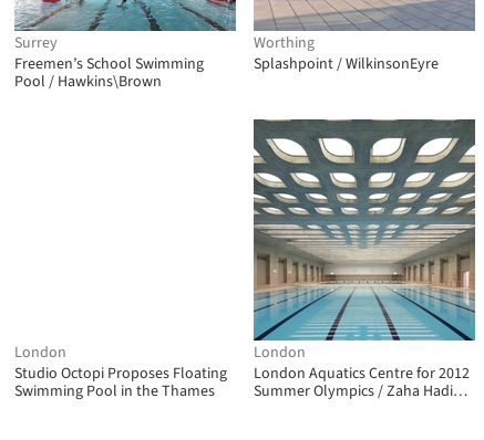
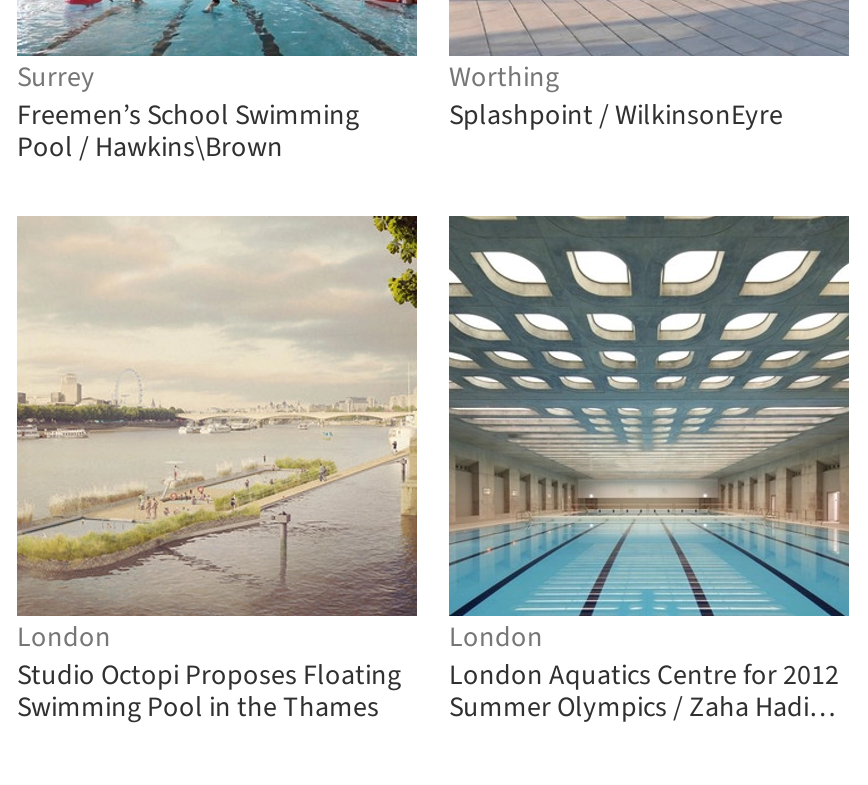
none -> [15,214,419,618] [image]

